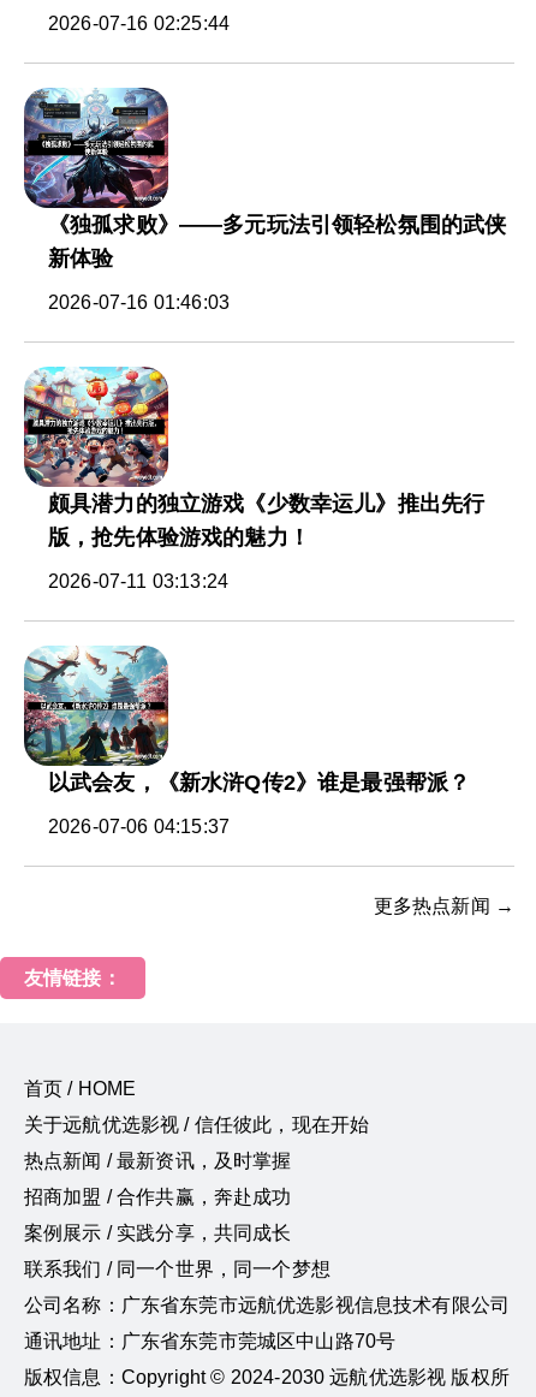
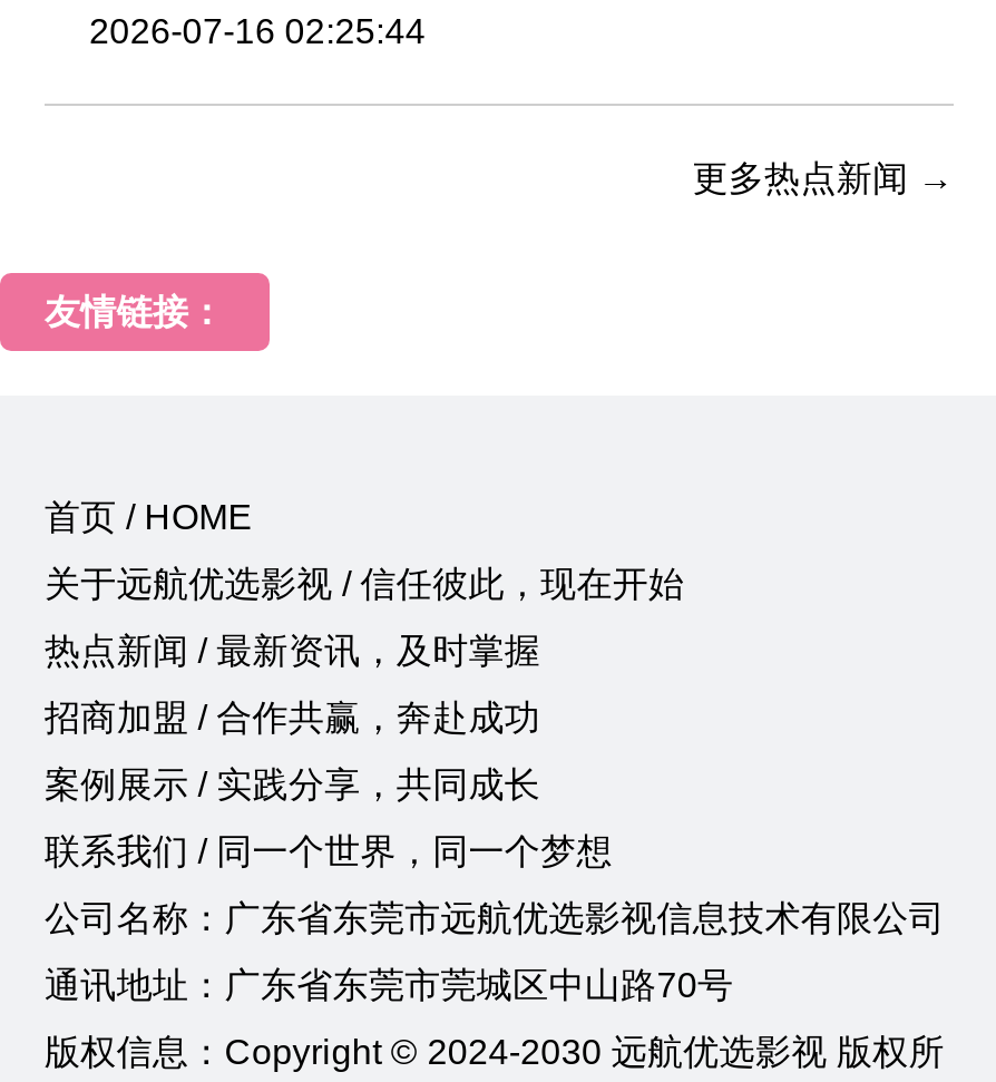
[23,87,506,313] [image] | 《独孤求败》——多元玩法引领轻松氛围的武侠 | 新体验 | 2026-07-16 01:46:03 -> none
[23,365,485,592] [image] | 颇具潜力的独立游戏《少数幸运儿》推出先行 | 版，抢先体验游戏的魅力！ | 2026-07-11 03:13:24 -> none
[23,644,470,837] [image] | 以武会友，《新水浒Q传2》谁是最强帮派？ | 2026-07-06 04:15:37 -> none

